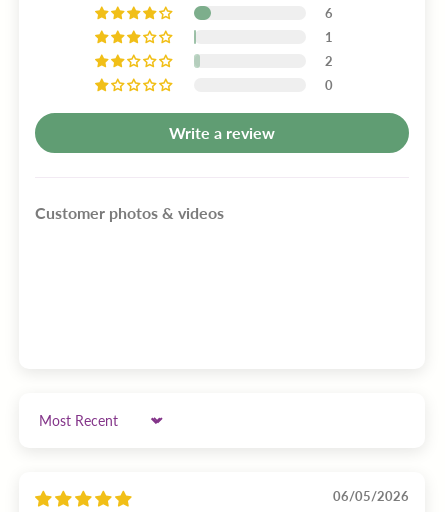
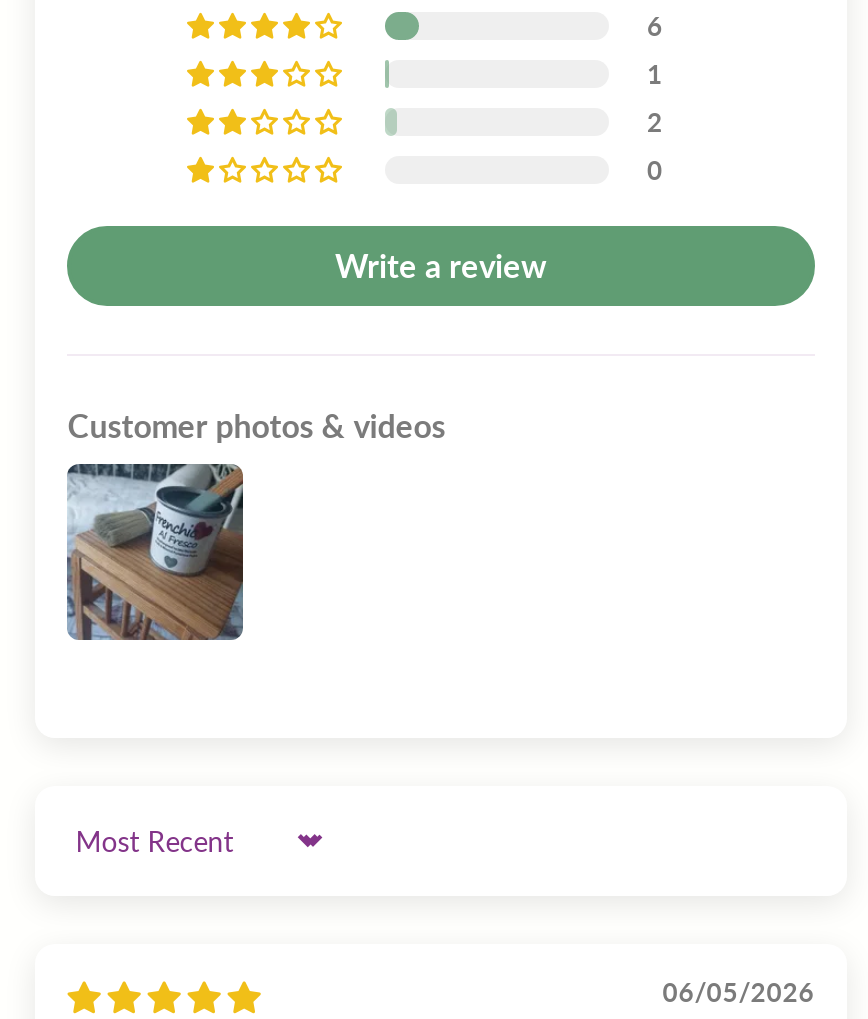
none -> [65,462,245,642] [image]

